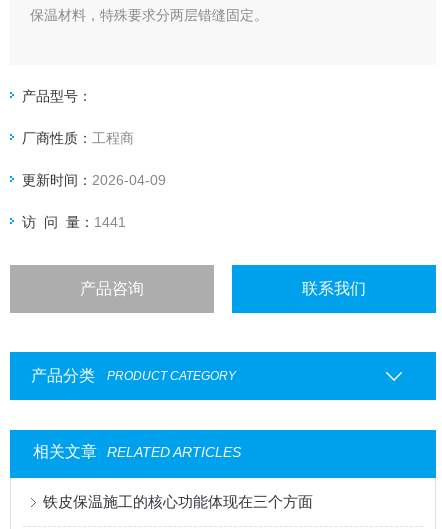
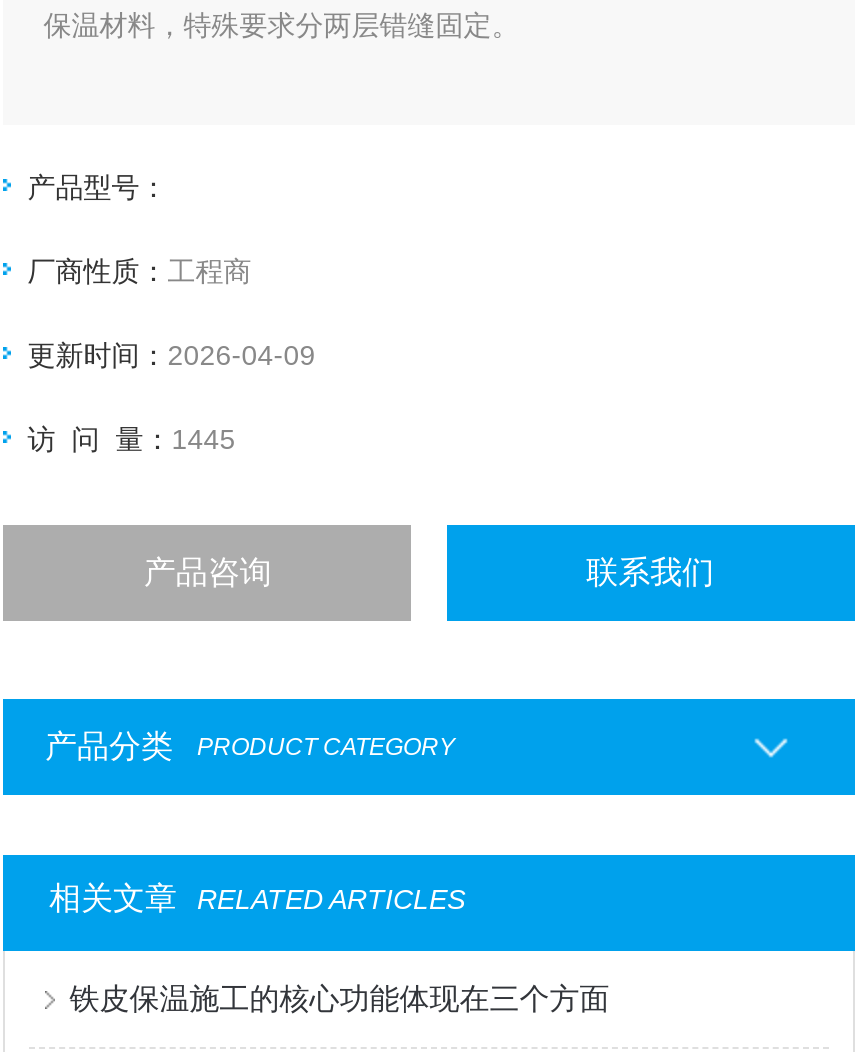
[22,214,126,230] 访 问 量：1441 -> [27,423,235,455] 访 问 量：1445

